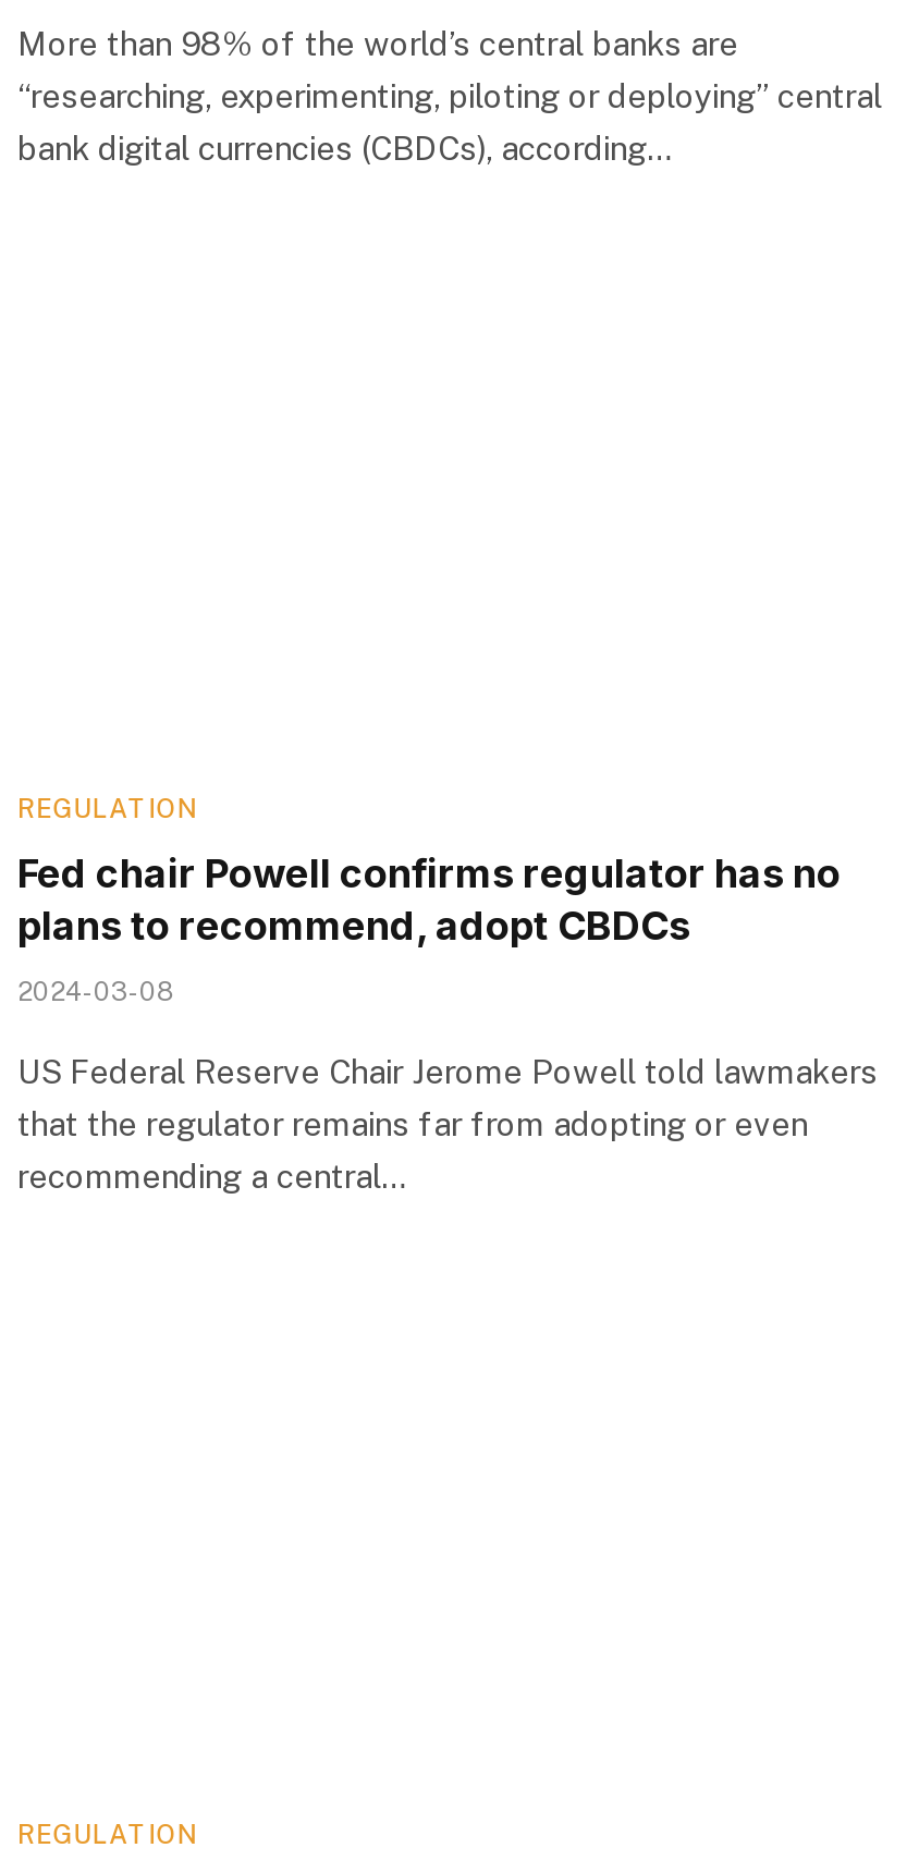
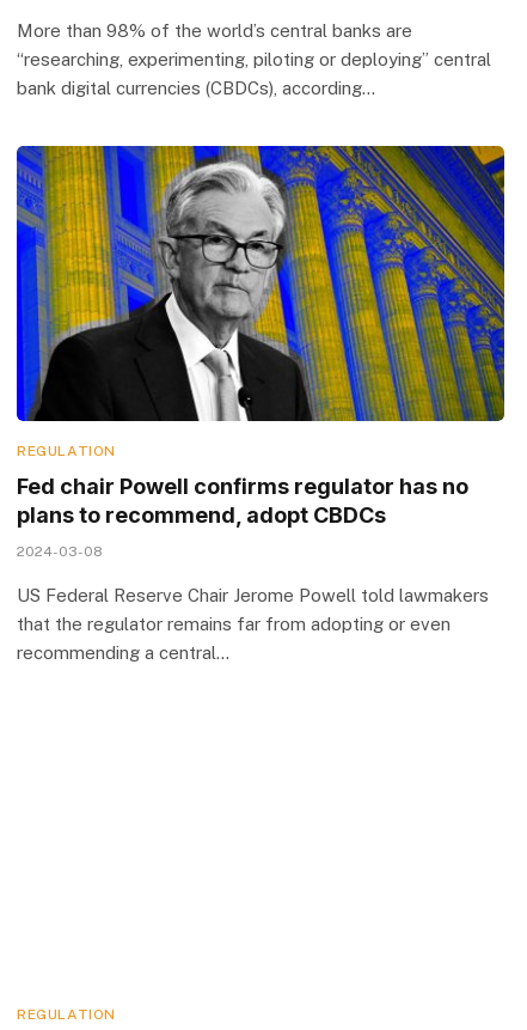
none -> [16,145,505,422] [image]

